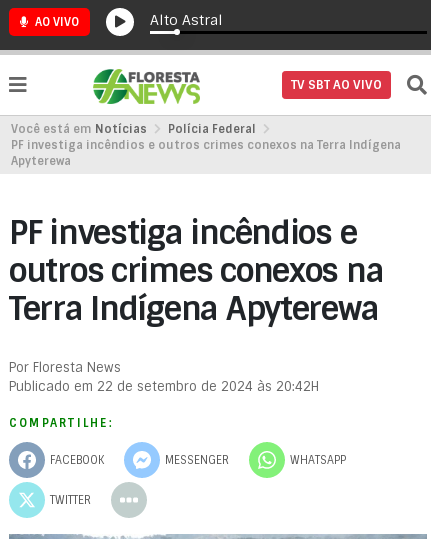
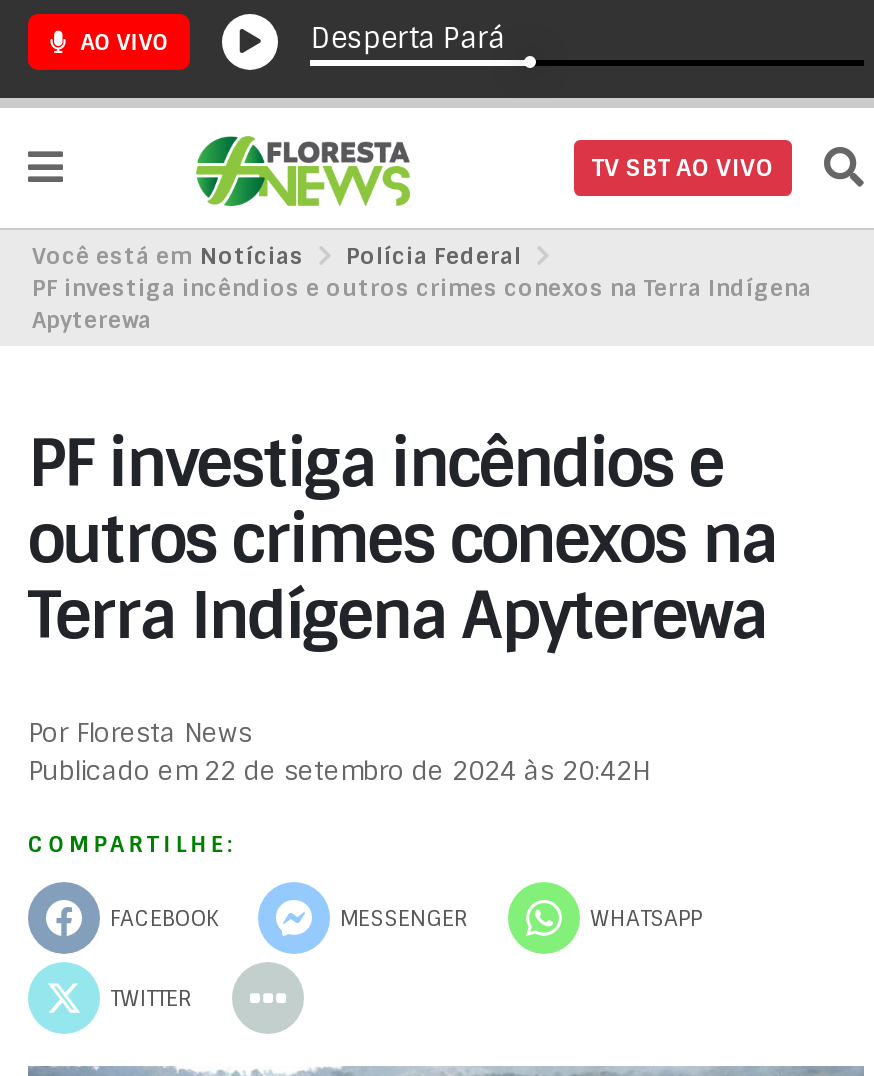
[150,10,223,28] Alto Astral -> [311,19,505,55] Desperta Pará

